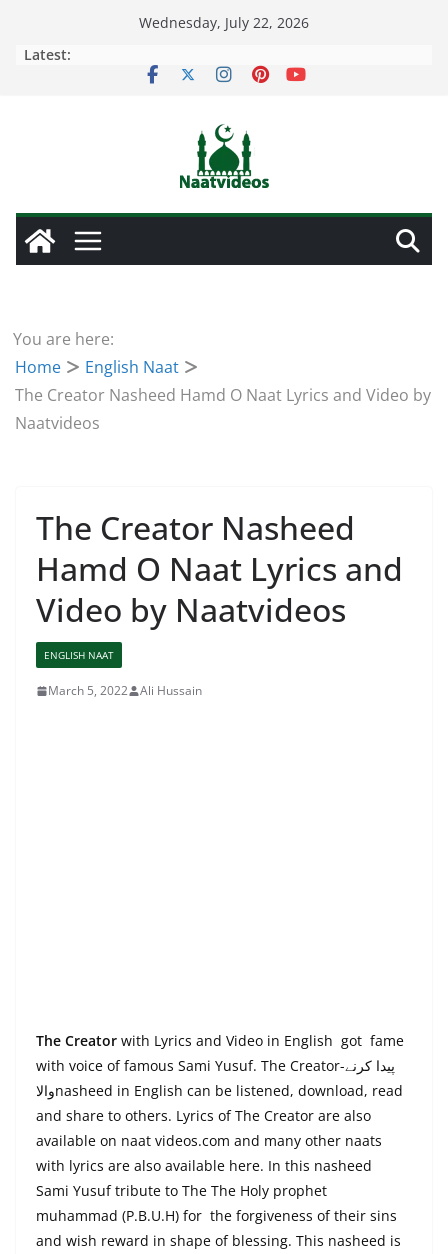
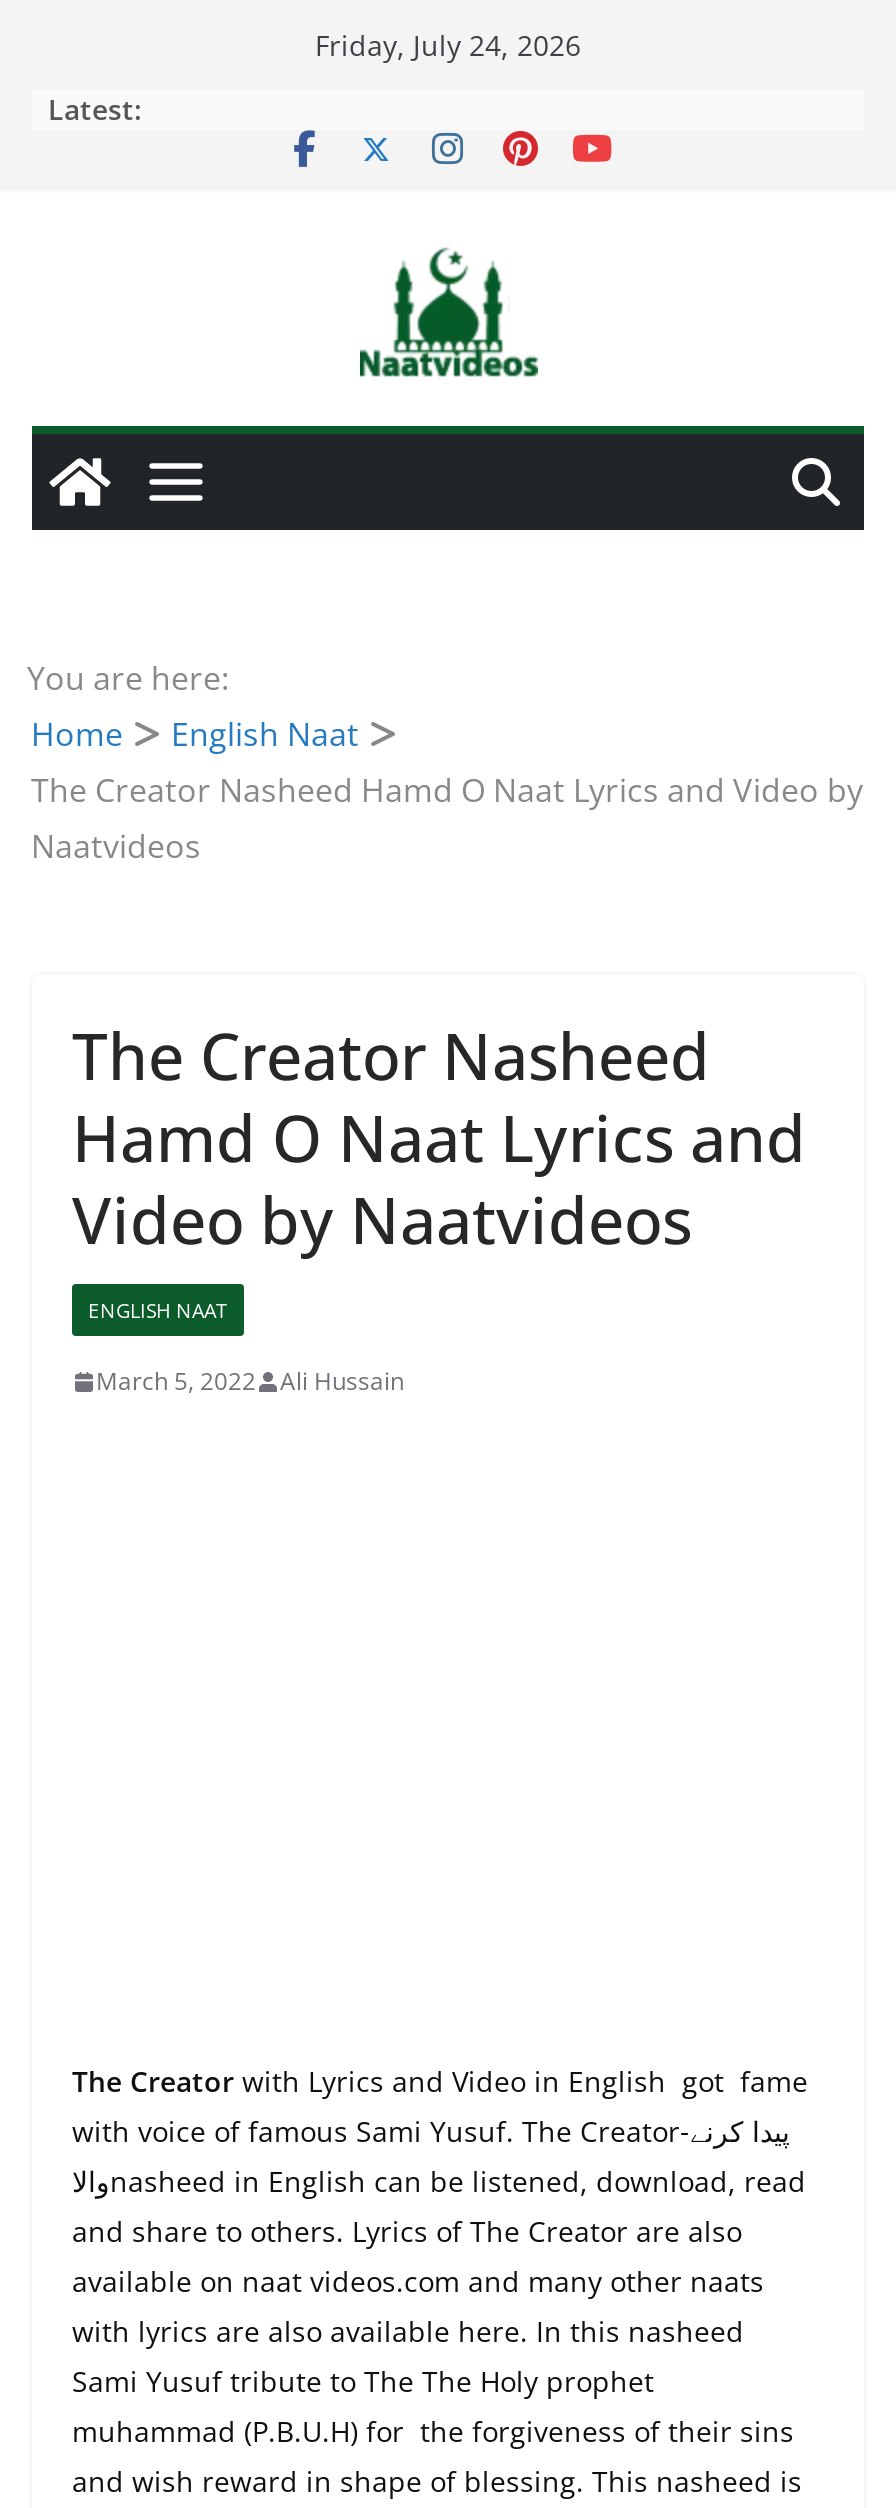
[139,13,309,32] Wednesday, July 22, 2026 -> [315,26,581,64] Friday, July 24, 2026

